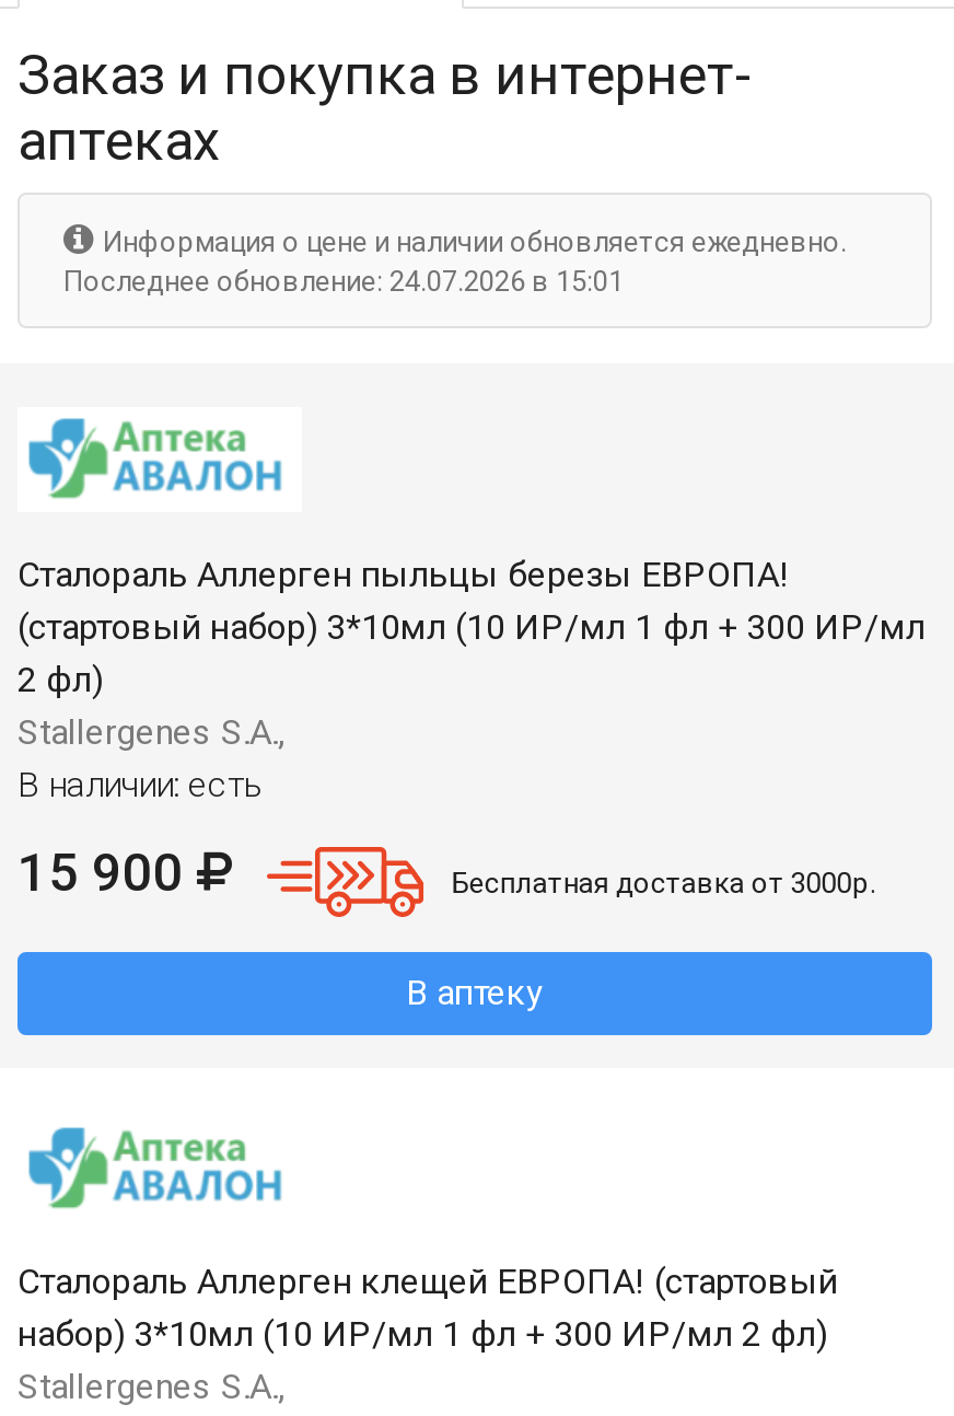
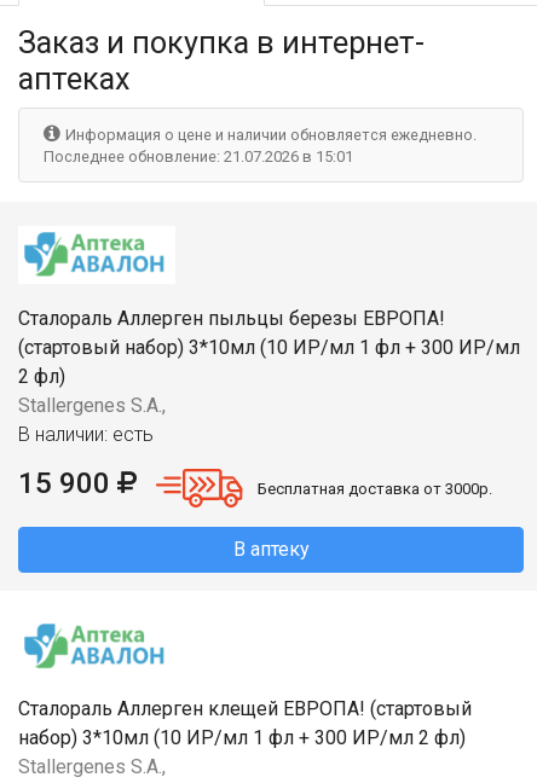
[63,264,624,297] Последнее обновление: 24.07.2026 в 15:01 -> [44,147,353,165] Последнее обновление: 21.07.2026 в 15:01

